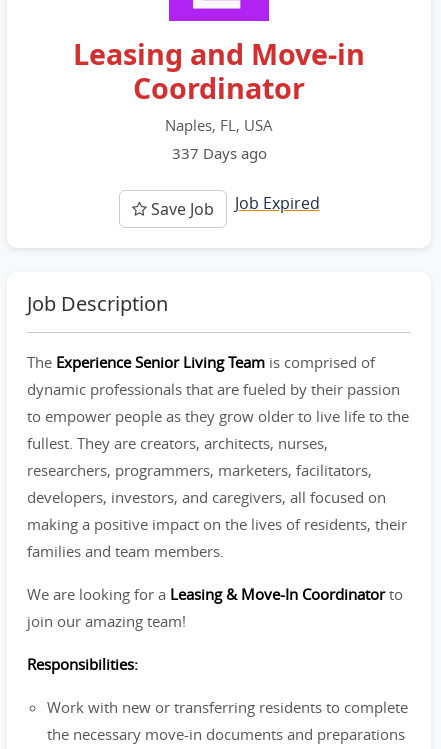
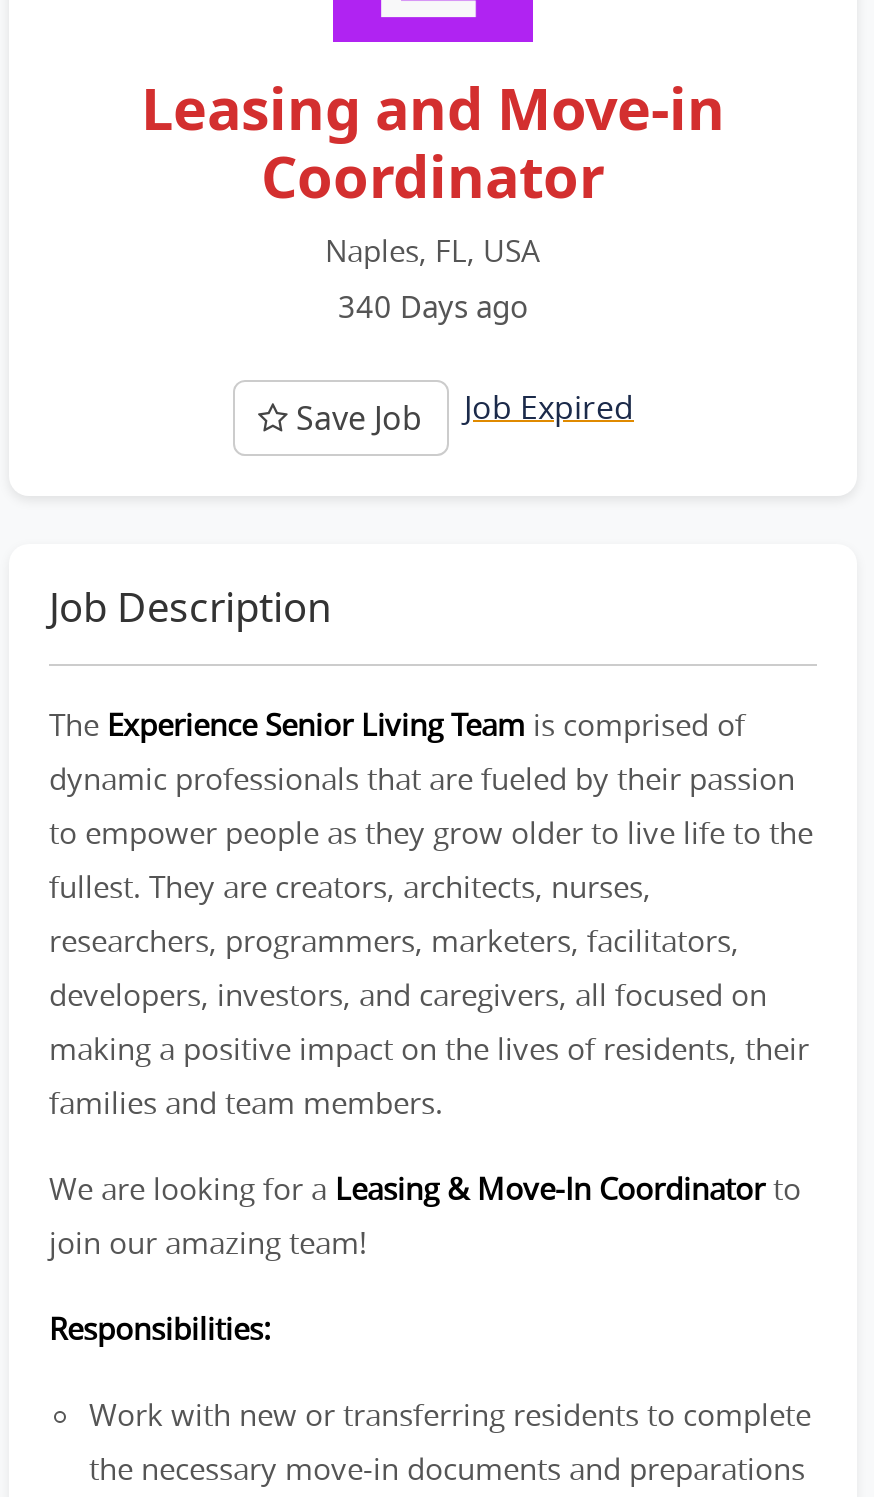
[171,143,266,163] 337 Days ago -> [338,286,528,326] 340 Days ago

